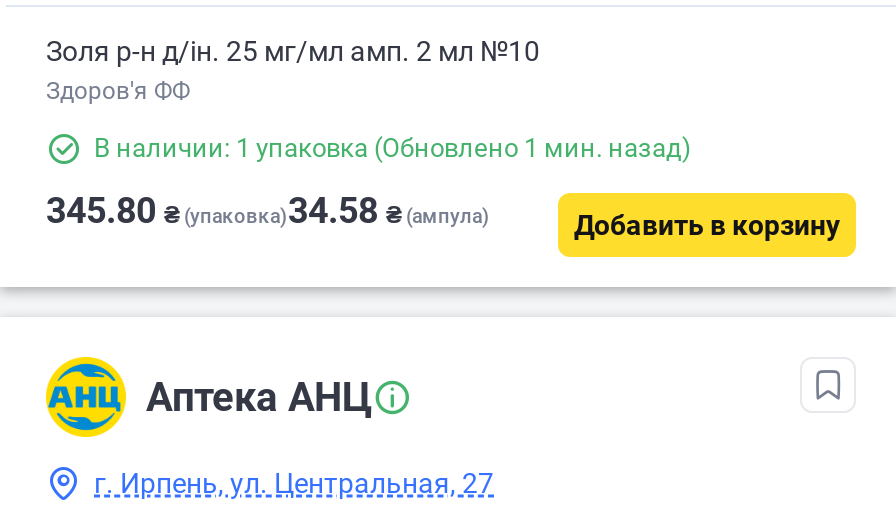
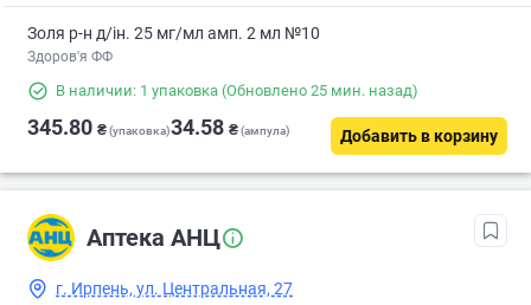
[94,133,692,163] В наличии: 1 упаковка (Обновлено 1 мин. назад) -> [56,82,418,100] В наличии: 1 упаковка (Обновлено 25 мин. назад)

